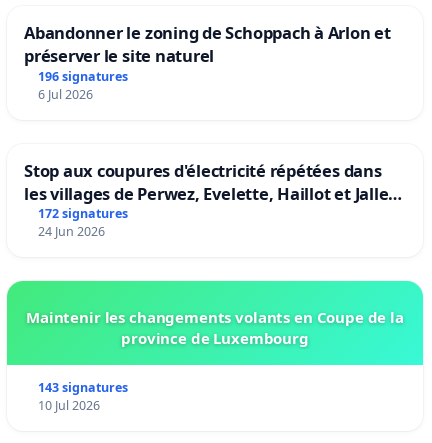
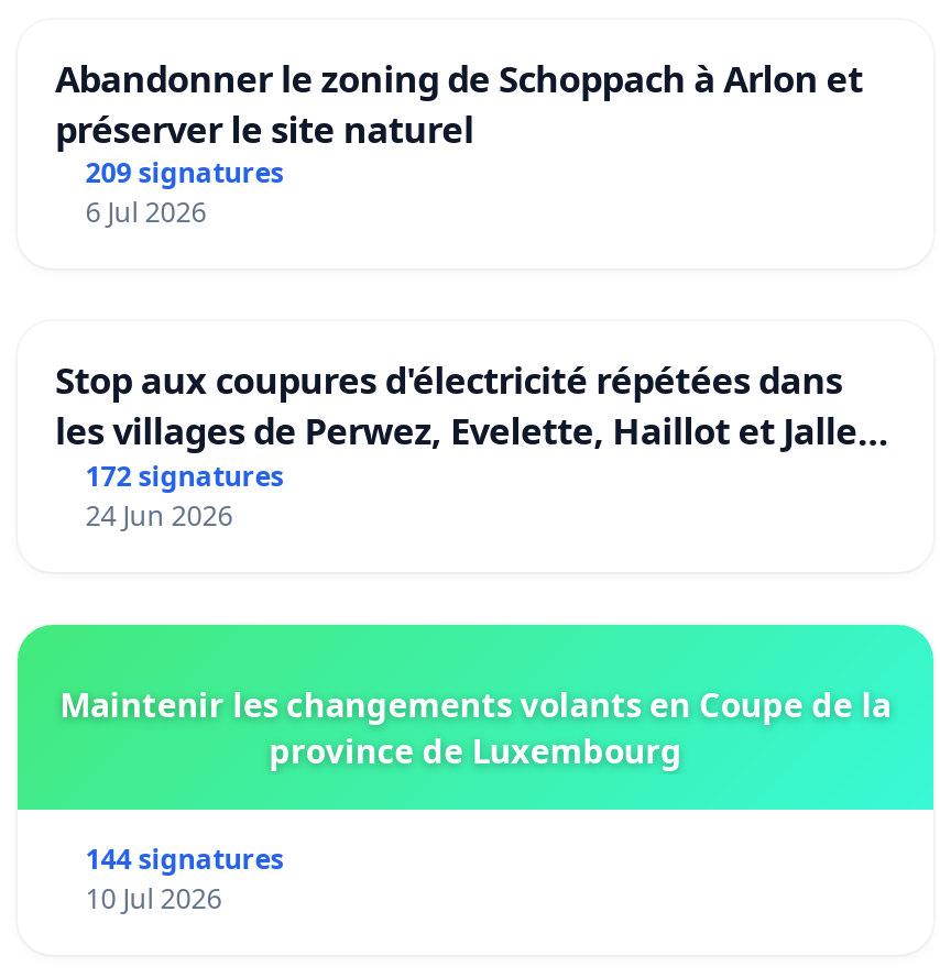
[38,68,128,85] 196 signatures -> [85,155,284,193] 209 signatures
[38,379,128,396] 143 signatures -> [85,842,284,879] 144 signatures

